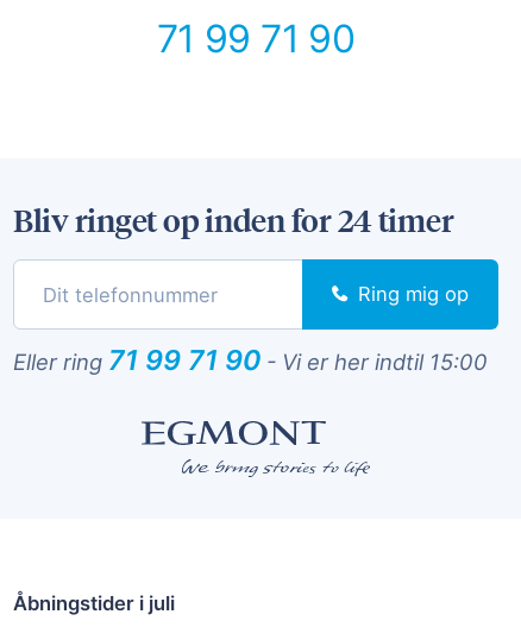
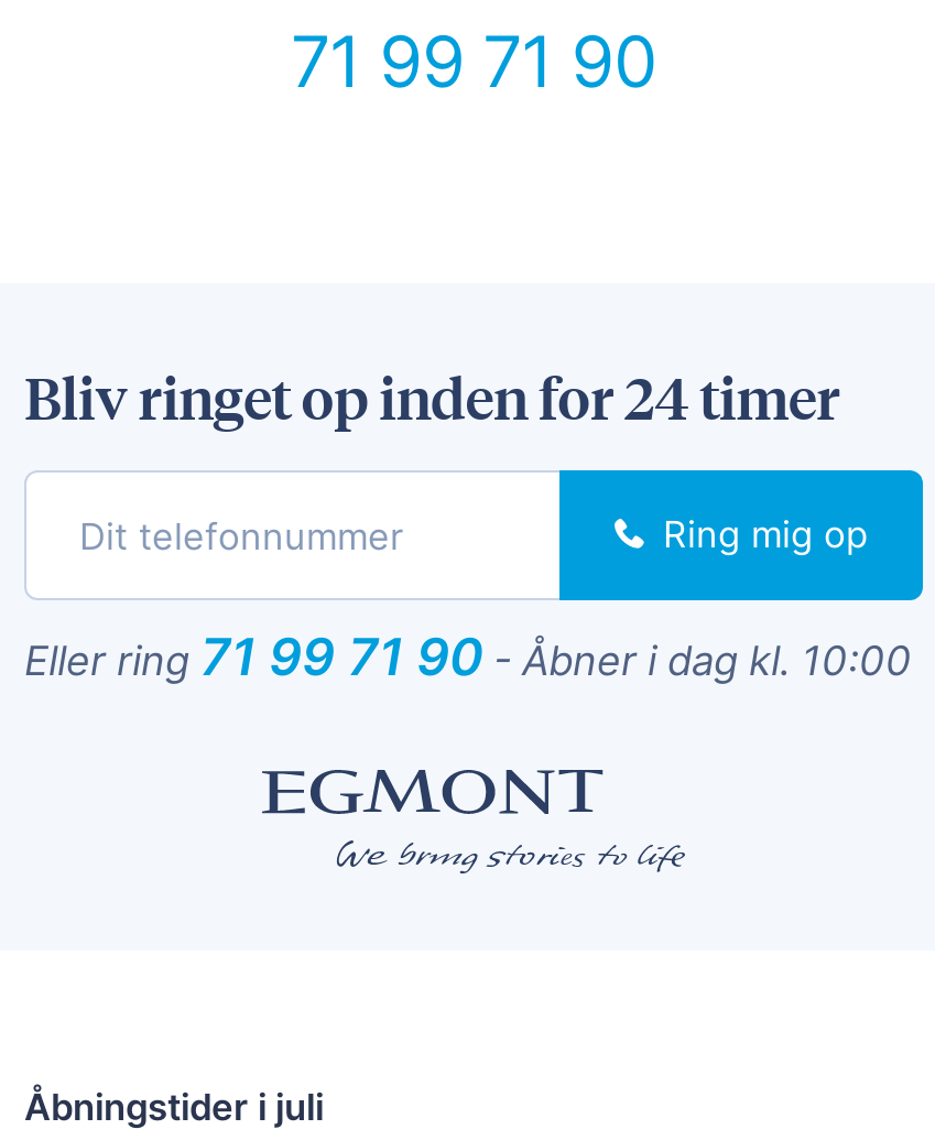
[13,344,488,378] Eller ring 71 99 71 90 - Vi er her indtil 15:00 -> [24,627,912,689] Eller ring 71 99 71 90 - Åbner i dag kl. 10:00

